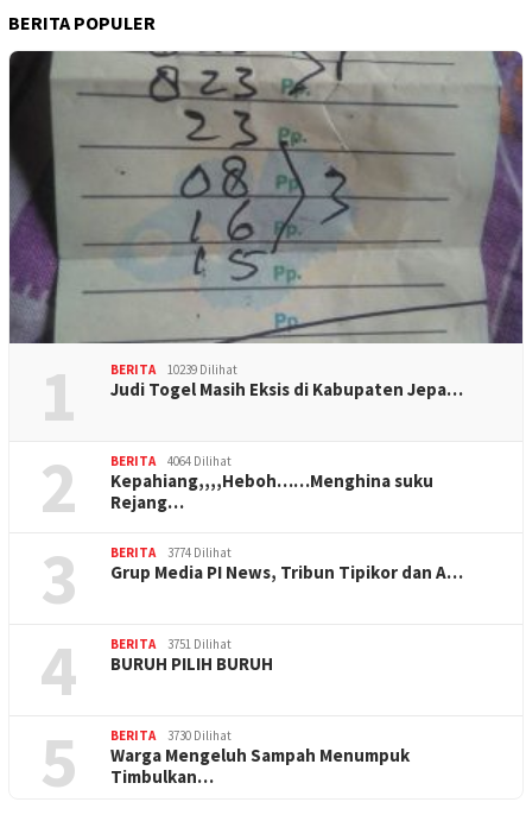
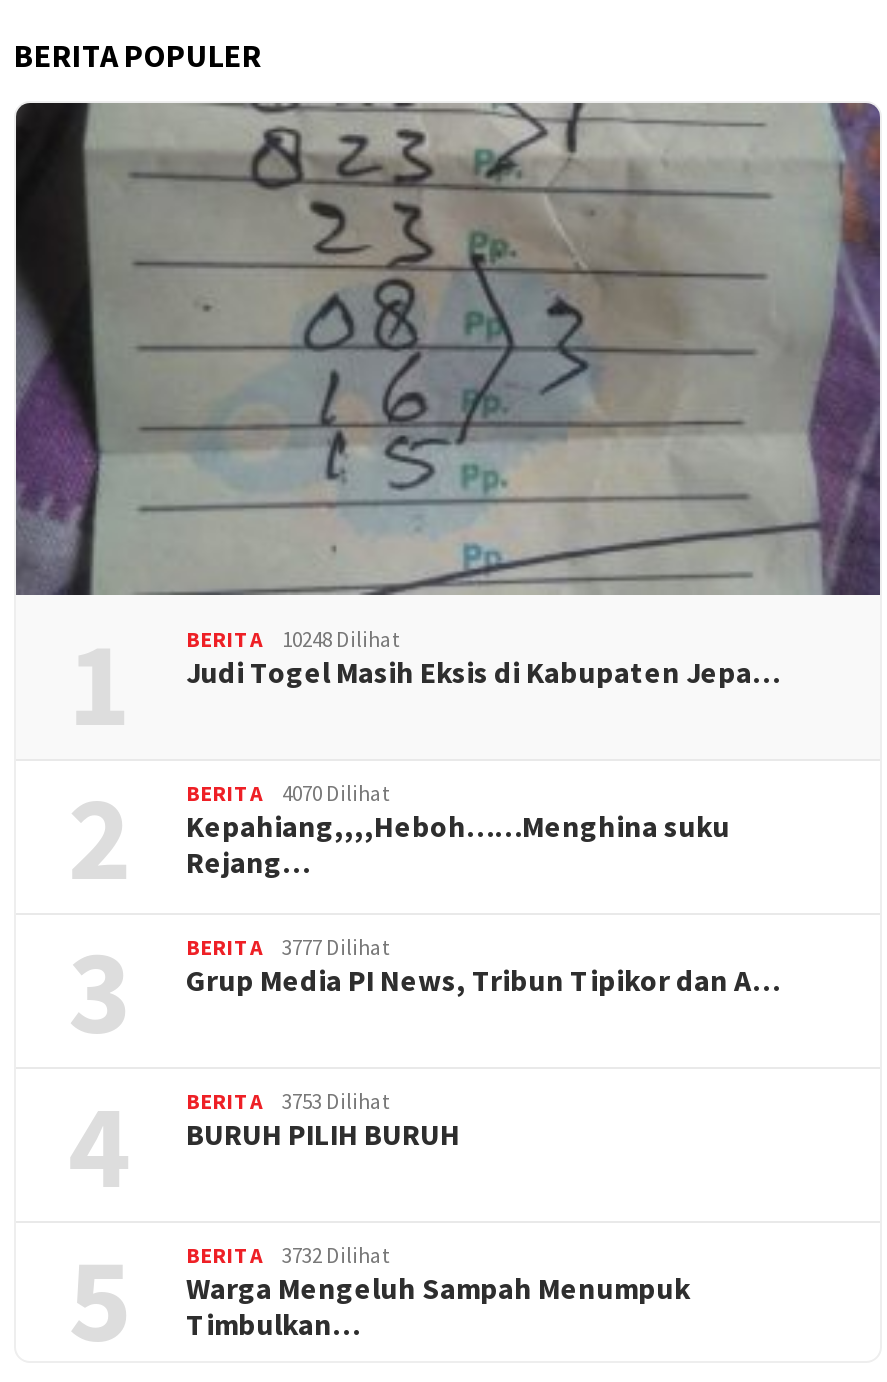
[110,361,237,377] BERITA 10239 Dilihat -> [186,624,400,652] BERITA 10248 Dilihat
[110,452,232,469] BERITA 4064 Dilihat -> [186,778,390,806] BERITA 4070 Dilihat
[110,544,232,560] BERITA 3774 Dilihat -> [186,932,390,960] BERITA 3777 Dilihat
[110,635,232,652] BERITA 3751 Dilihat -> [186,1086,390,1114] BERITA 3753 Dilihat
[110,727,232,743] BERITA 3730 Dilihat -> [186,1240,390,1268] BERITA 3732 Dilihat

